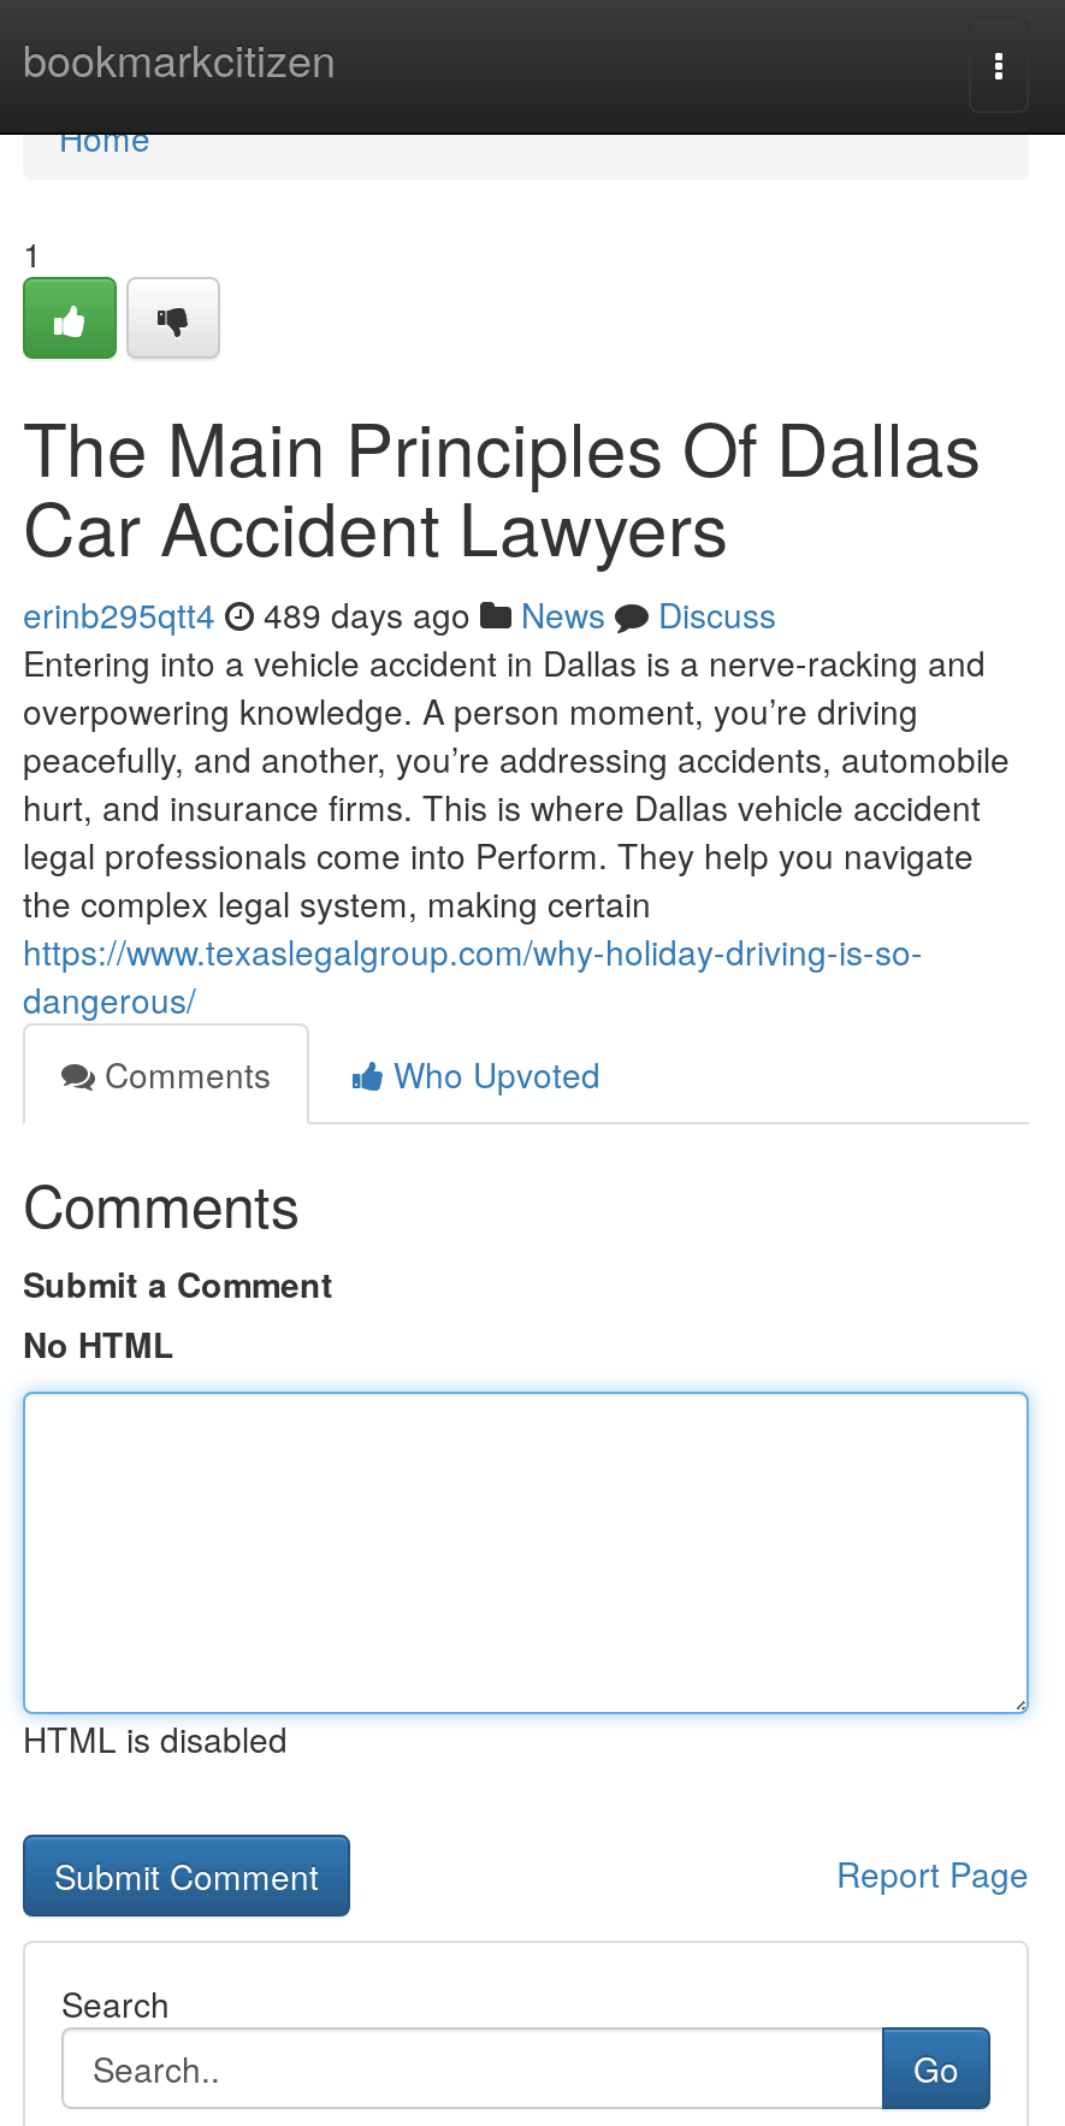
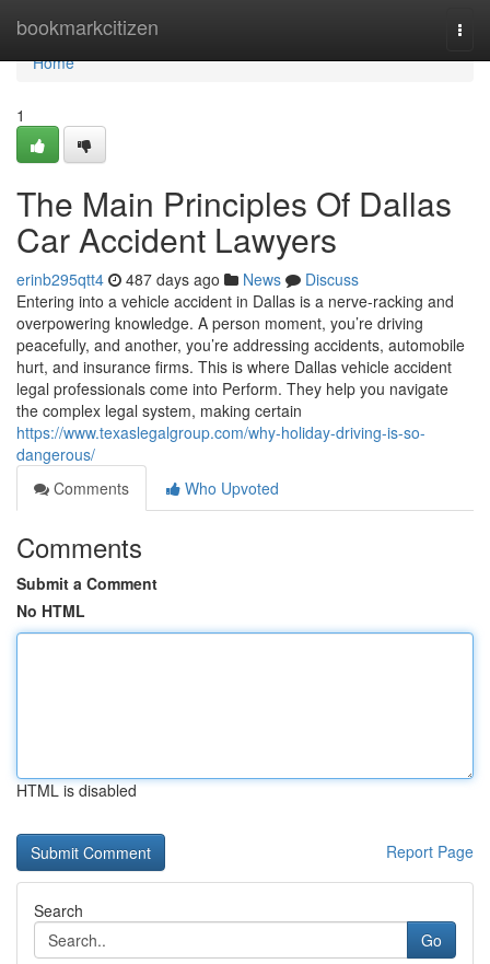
[23,590,776,638] erinb295qtt4 489 days ago News Discuss -> [16,268,359,290] erinb295qtt4 487 days ago News Discuss

